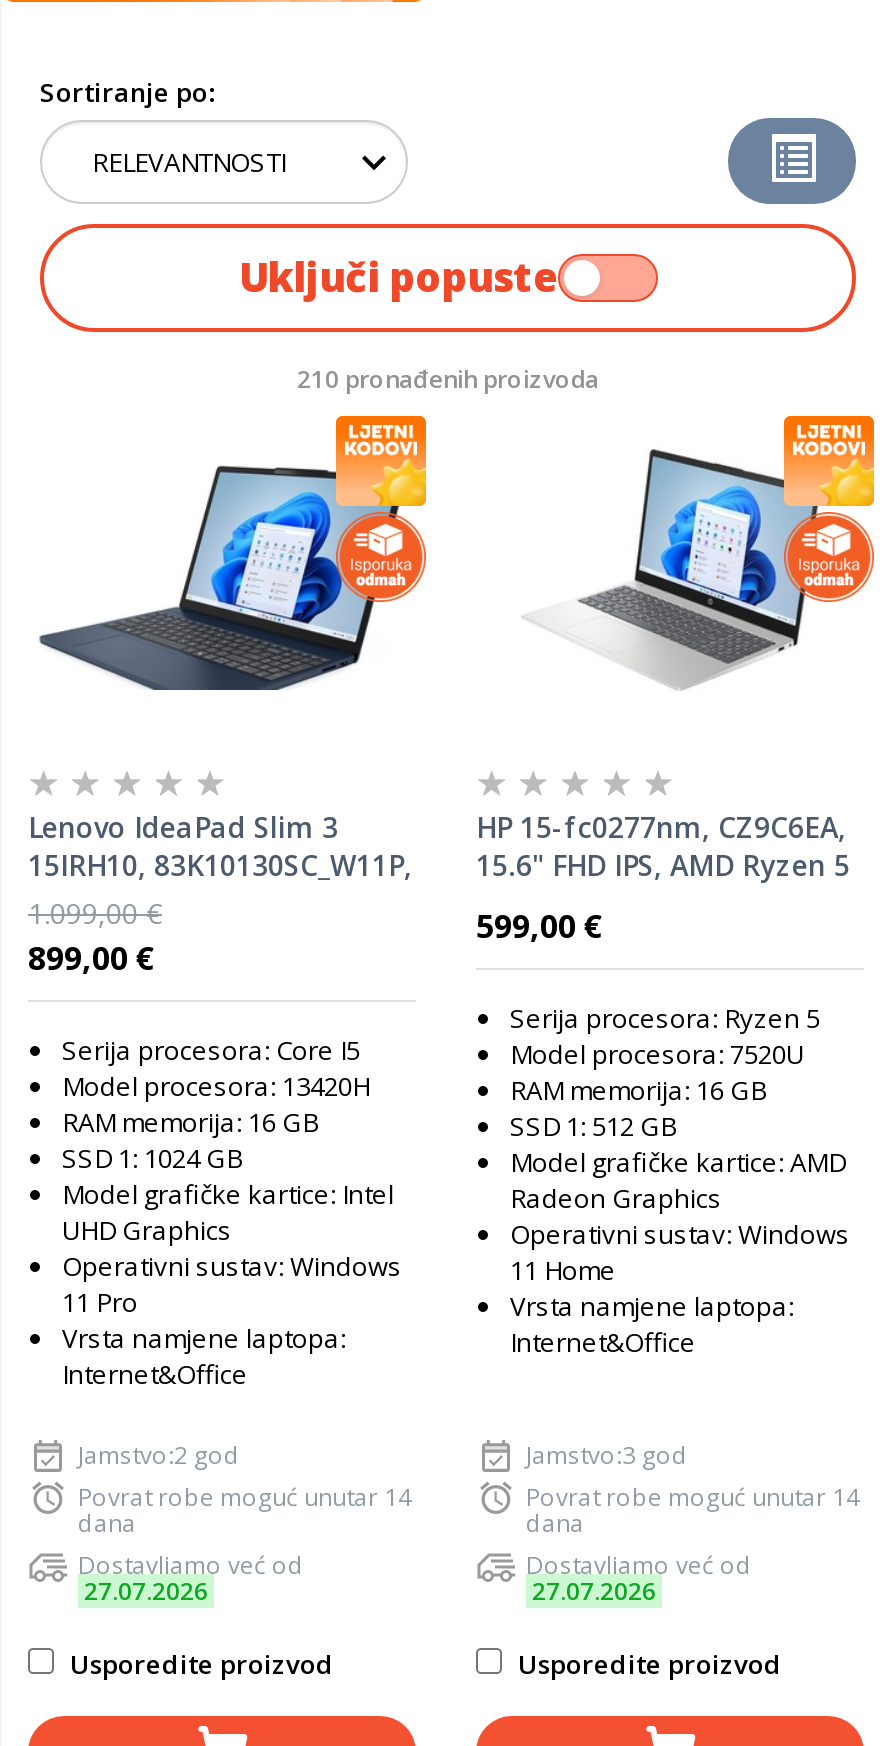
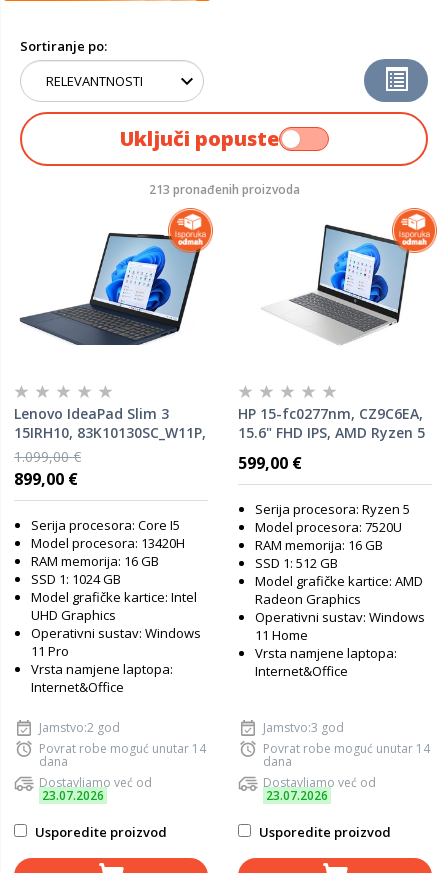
[297,362,599,396] 210 pronađenih proizvoda -> [148,181,299,198] 213 pronađenih proizvoda
[334,414,428,604] [image] -> [168,207,213,301] [image]
[782,414,876,604] [image] -> [392,207,437,301] [image]
[84,1574,208,1608] 27.07.2026 -> [42,787,104,804] 23.07.2026
[532,1574,656,1608] 27.07.2026 -> [266,787,328,804] 23.07.2026

